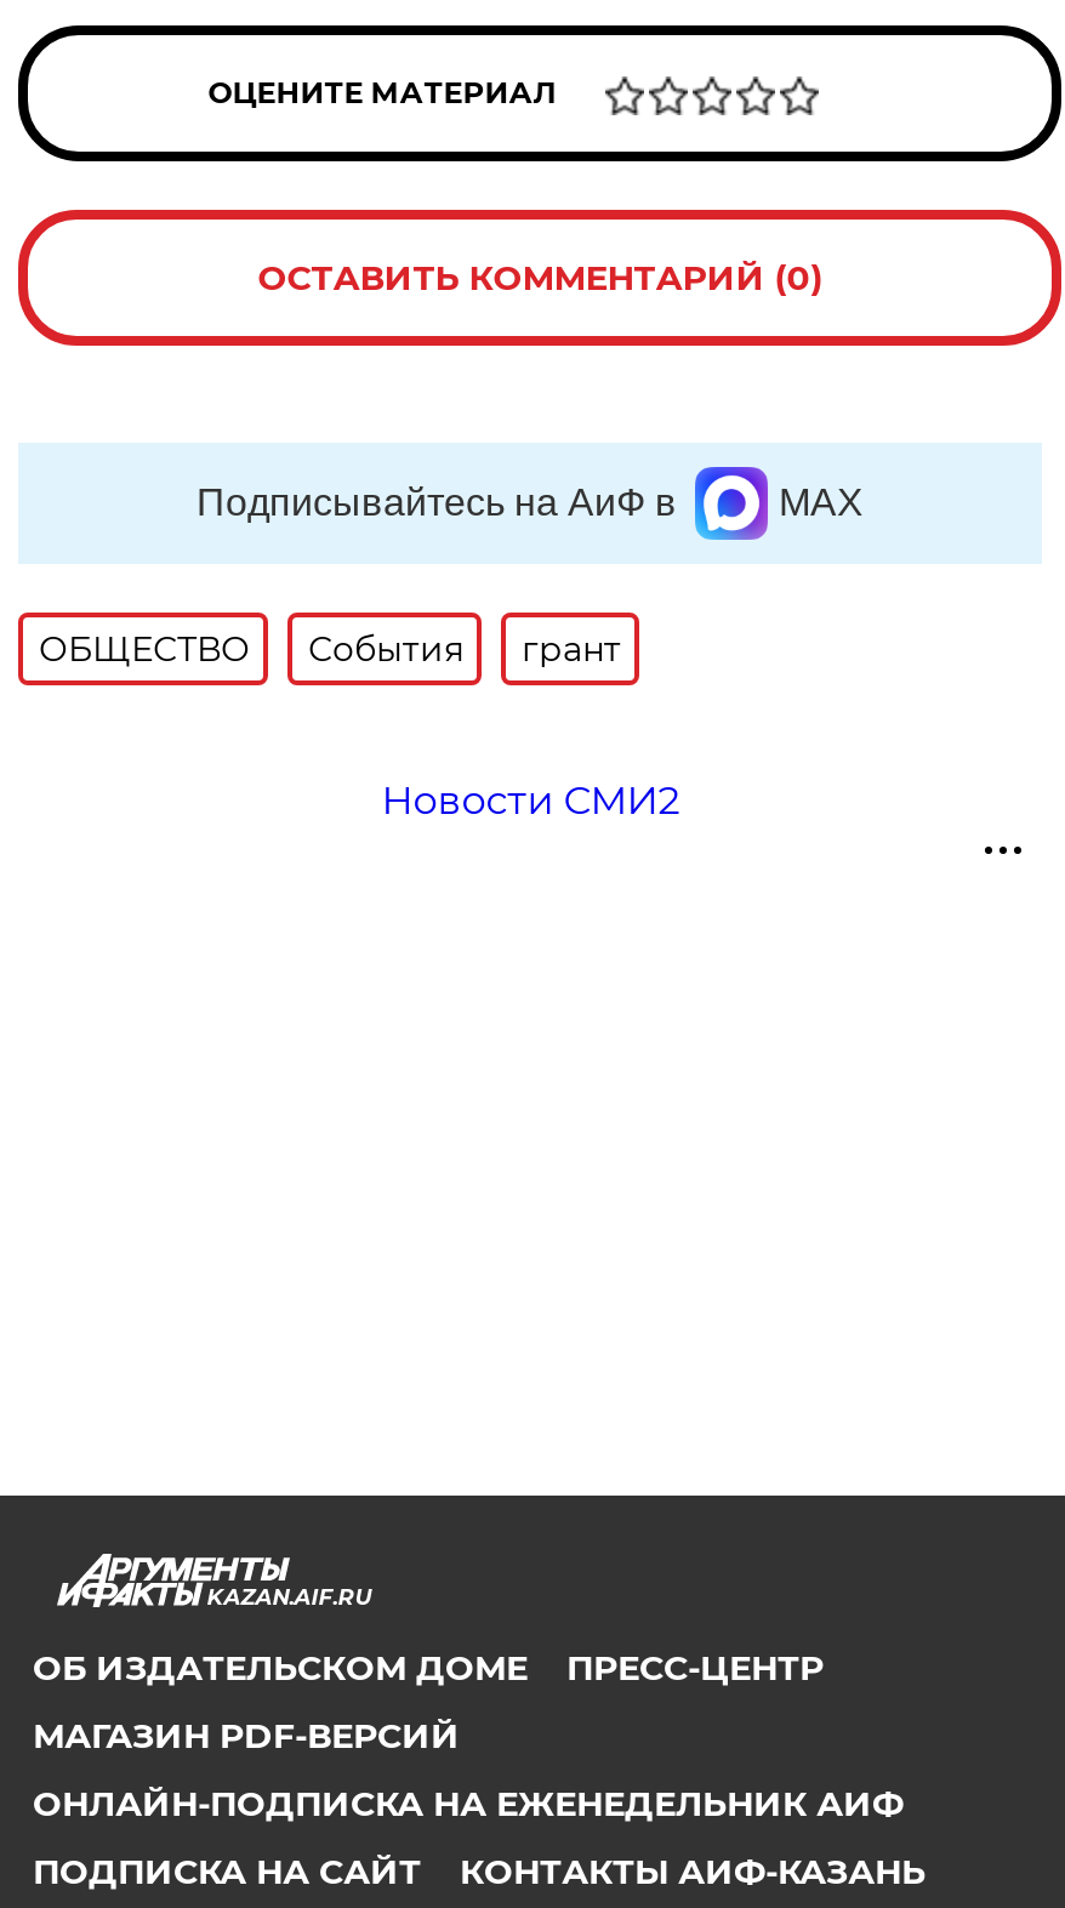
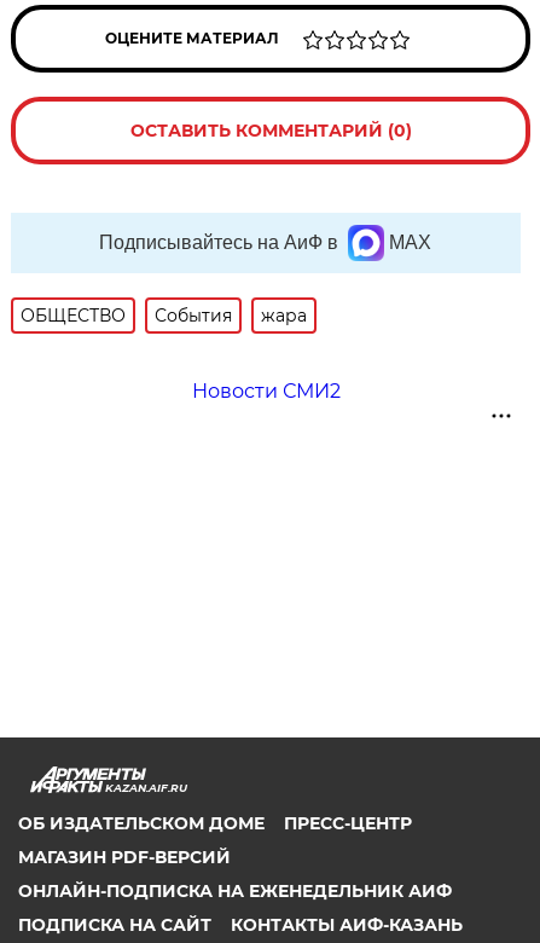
[521,627,621,670] грант -> [261,304,307,326] жара

